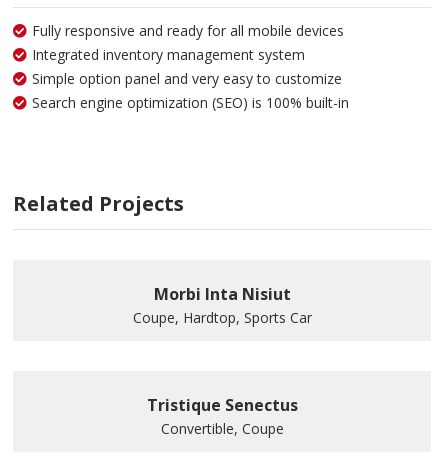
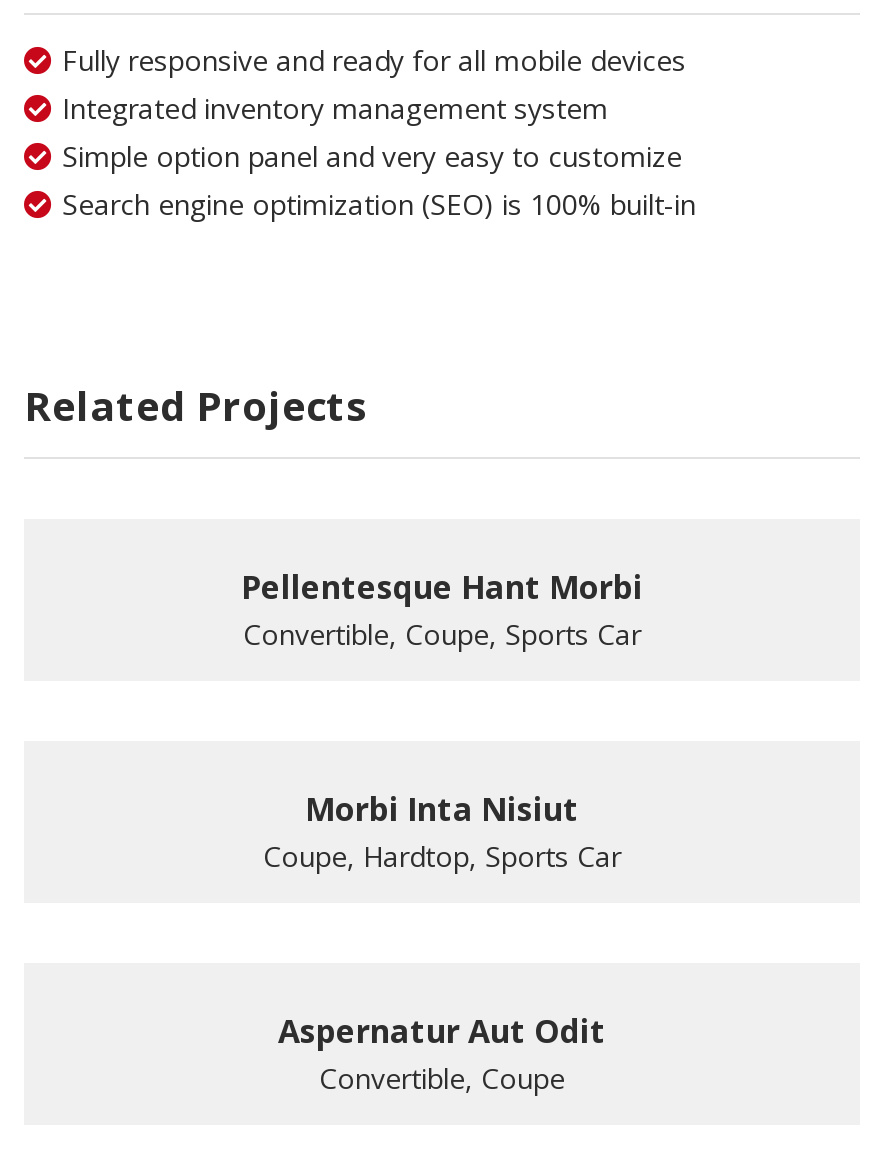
none -> [241,565,643,653] Pellentesque Hant Morbi | Convertible, Coupe, Sports Car
[146,394,297,416] Tristique Senectus -> [278,1009,606,1053] Aspernatur Aut Odit

